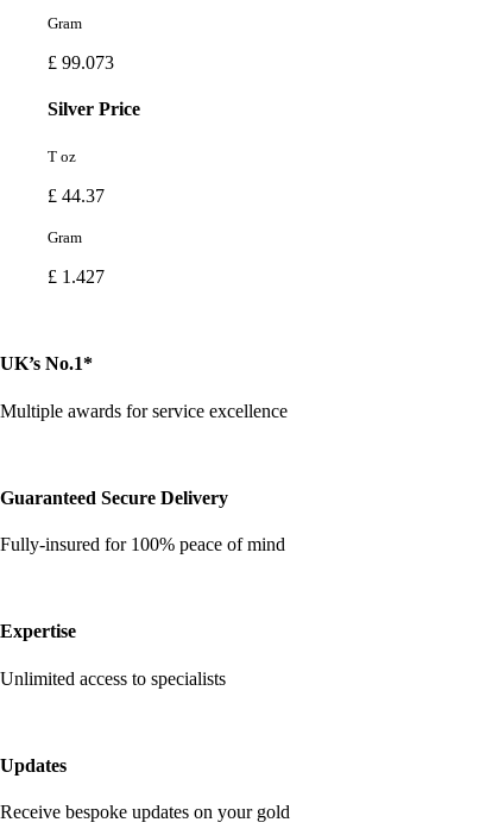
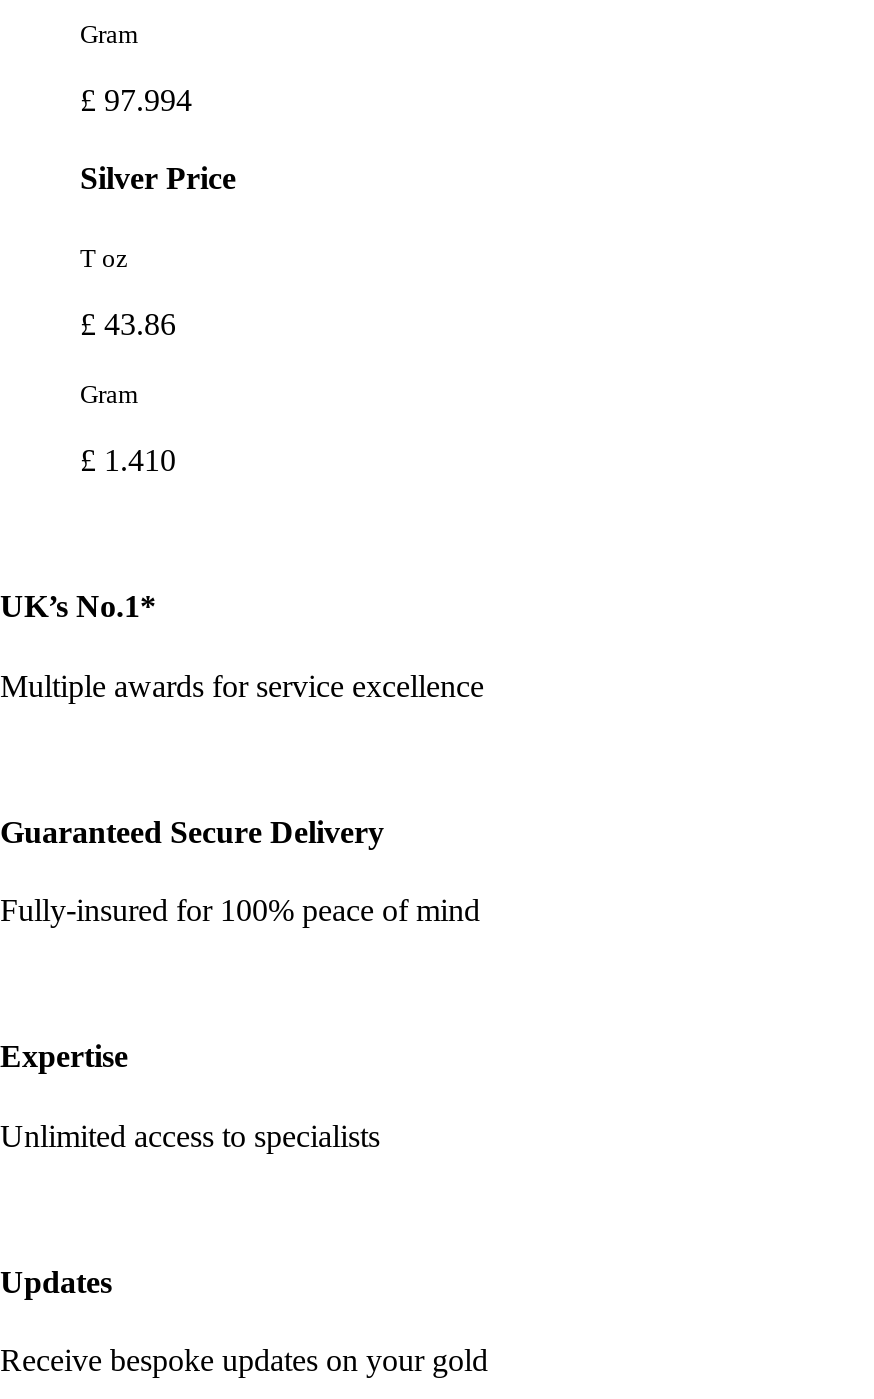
[48,52,114,72] £99.073 -> [80,82,192,116] £97.994
[48,186,105,206] £44.37 -> [80,307,176,341] £43.86
[48,267,105,287] £1.427 -> [80,443,176,477] £1.410

